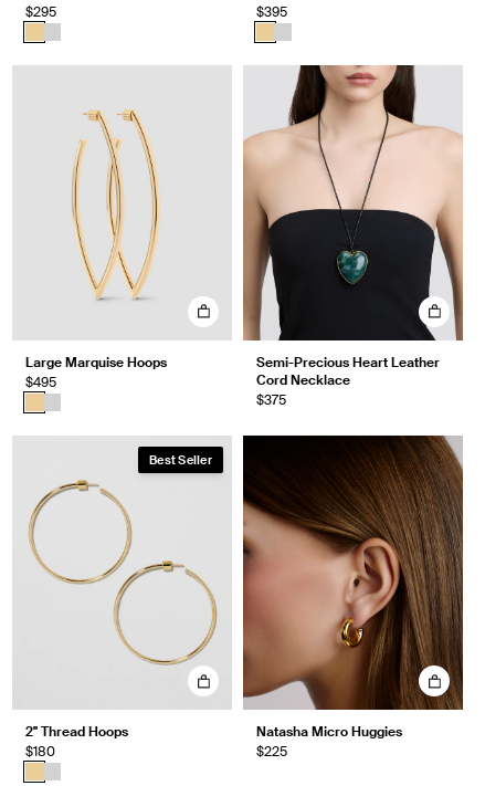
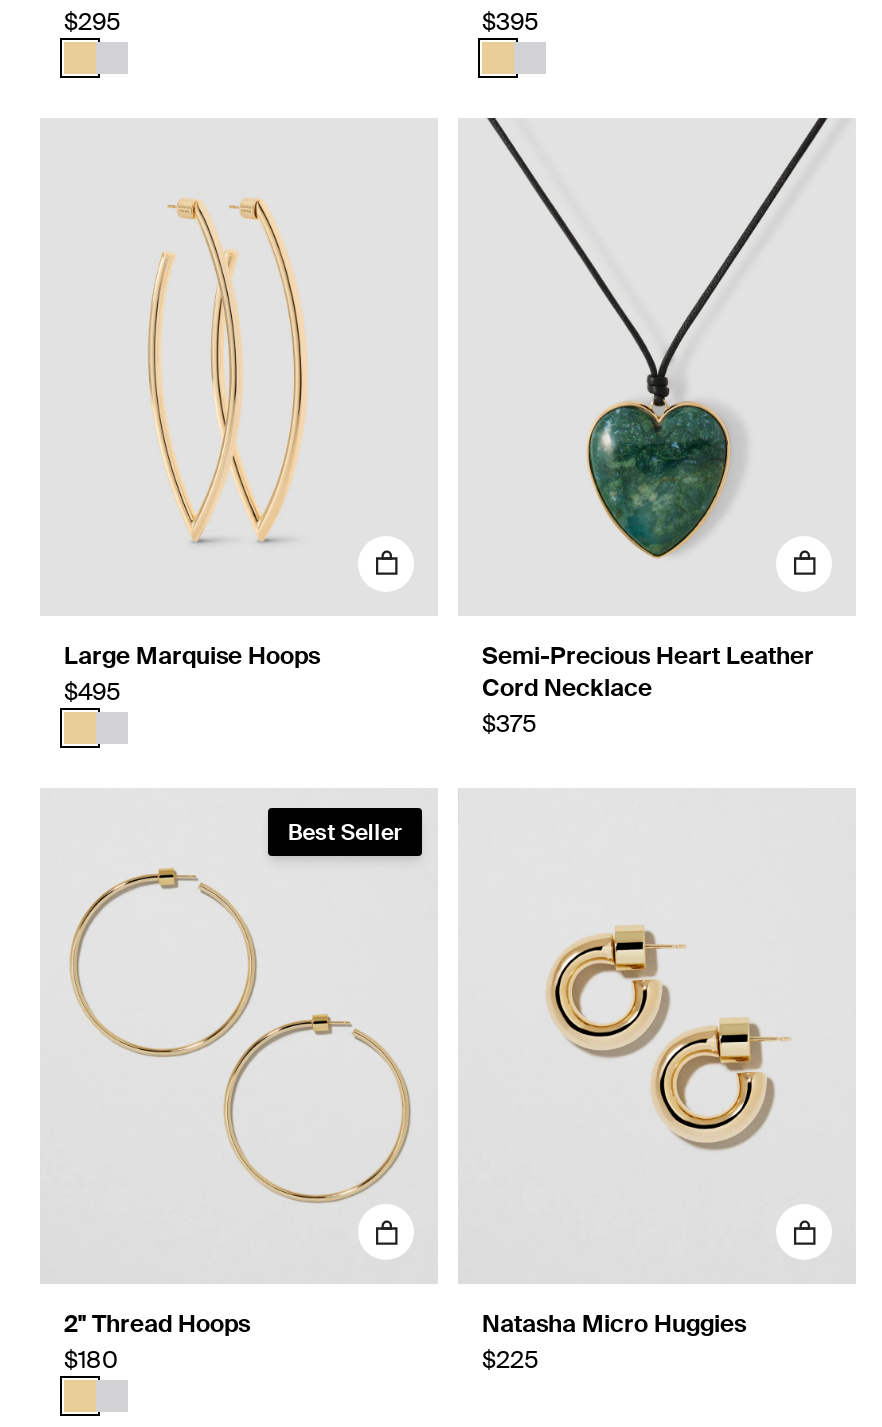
[243,64,464,342] [image] -> [458,116,856,616] [image]
[242,434,464,711] [image] -> [458,788,856,1284] [image]

